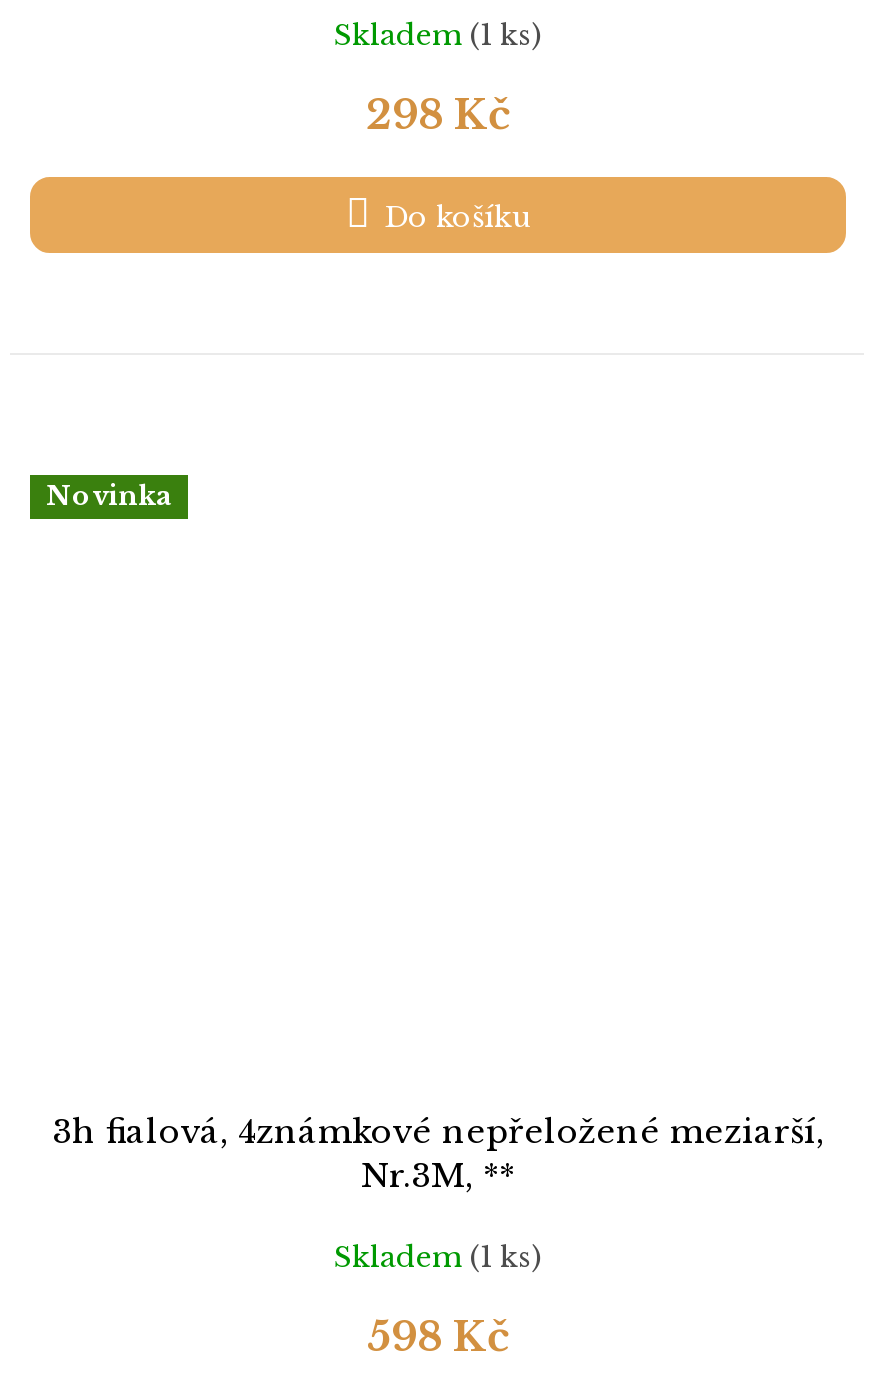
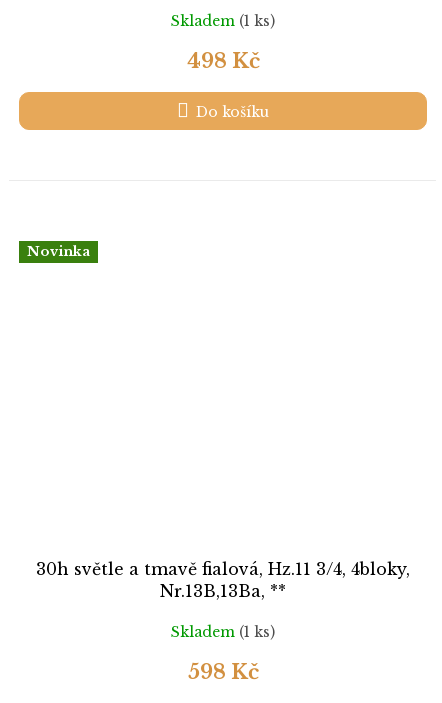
[366,92,510,140] 298 Kč -> [186,49,259,73] 498 Kč
[52,1111,824,1195] 3h fialová, 4známkové nepřeložené meziarší, | Nr.3M, ** -> [36,559,410,601] 30h světle a tmavě fialová, Hz.11 3/4, 4bloky, | Nr.13B,13Ba, **

